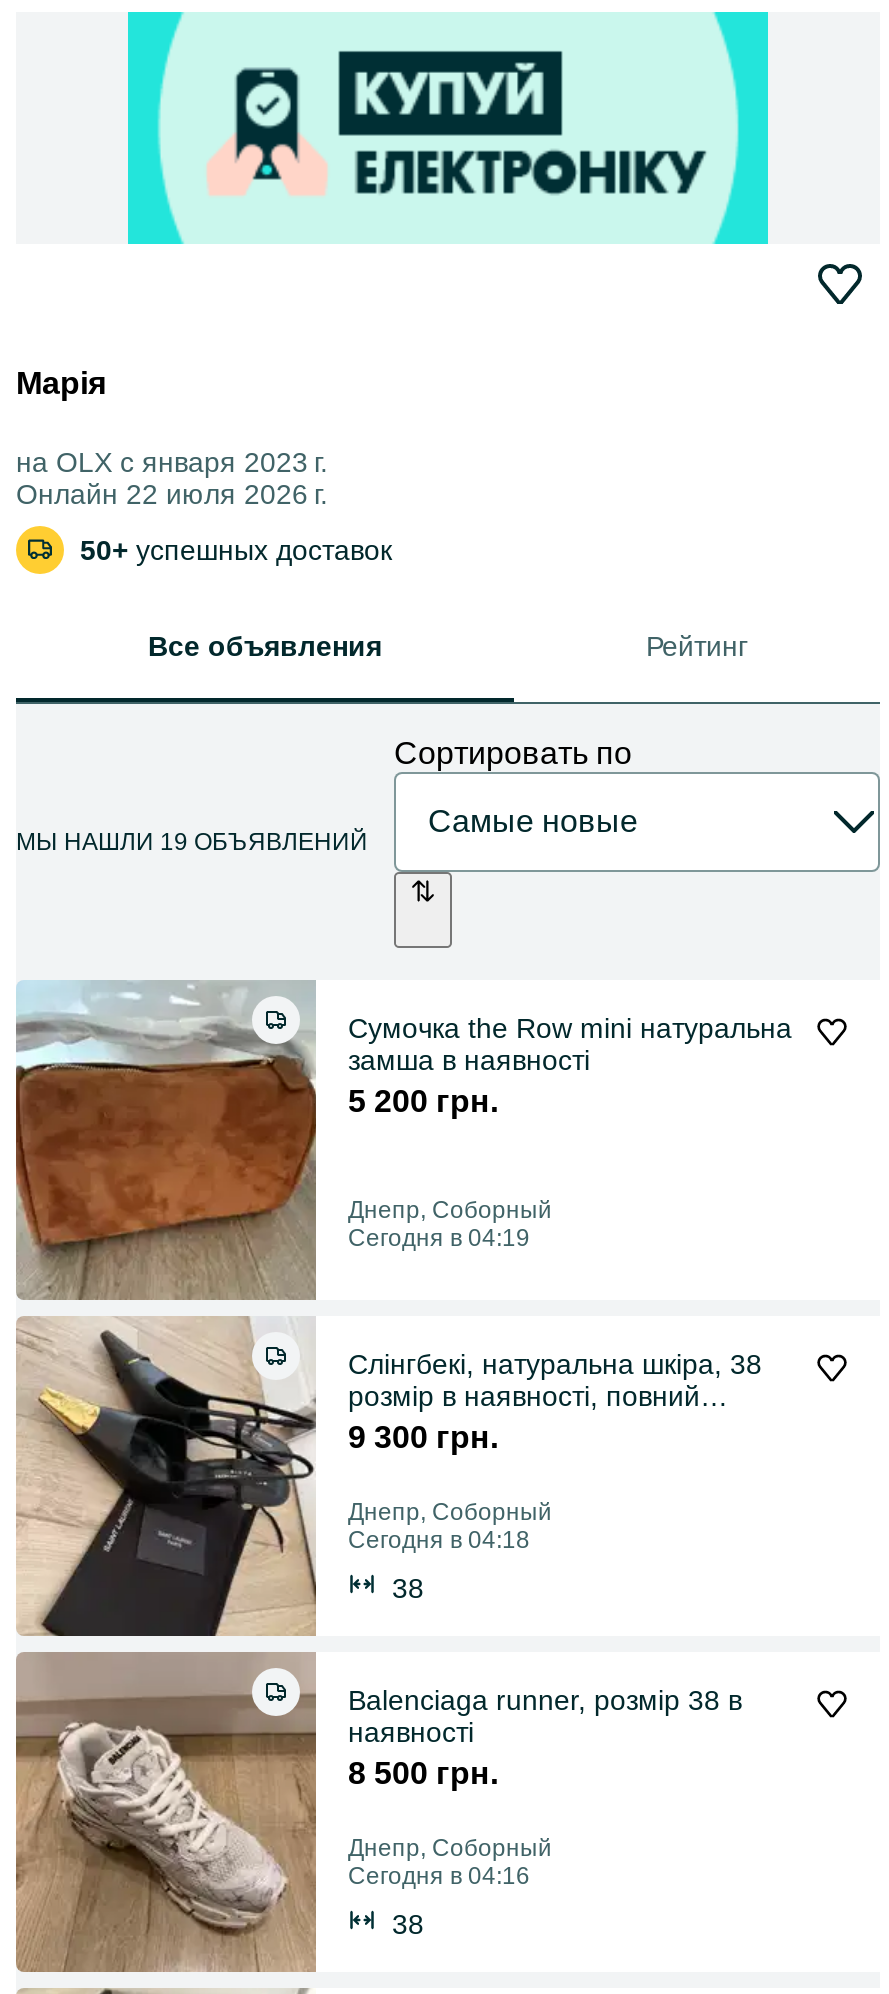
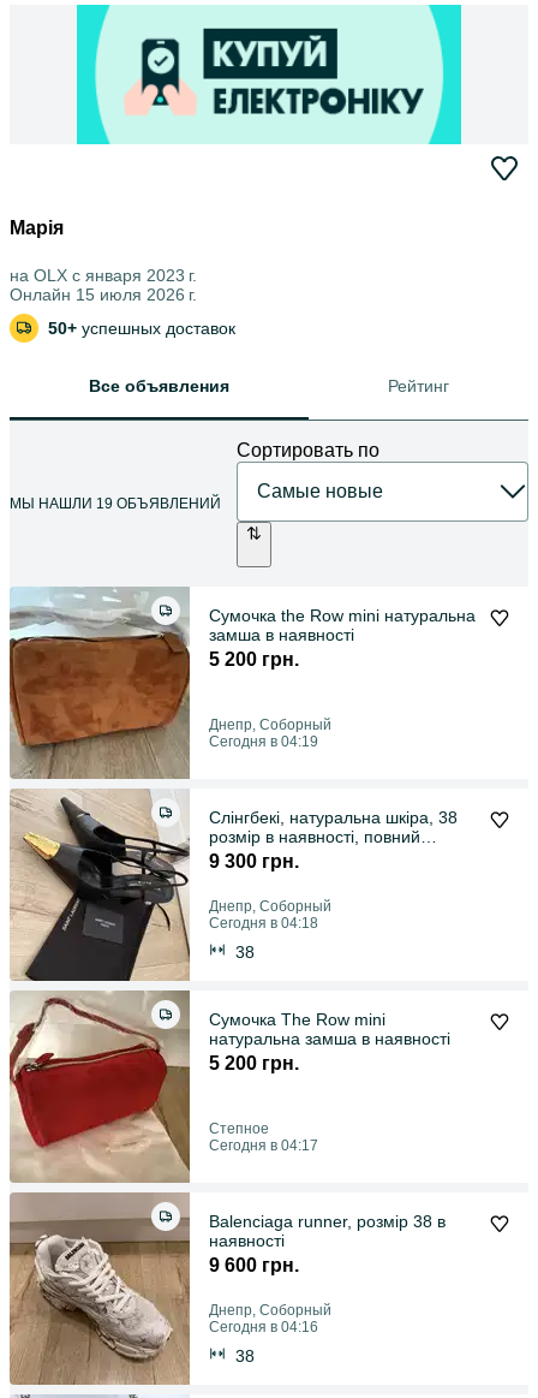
[16,477,328,509] Онлайн 22 июля 2026 г. -> [10,284,197,304] Онлайн 15 июля 2026 г.
none -> [10,992,450,1180] [image] | Сумочка The Row mini | натуральна замша в наявності | 5 200 грн. | Степное | Сегодня в 04:17
[348,1756,498,1790] 8 500 грн. -> [209,1255,299,1276] 9 600 грн.

